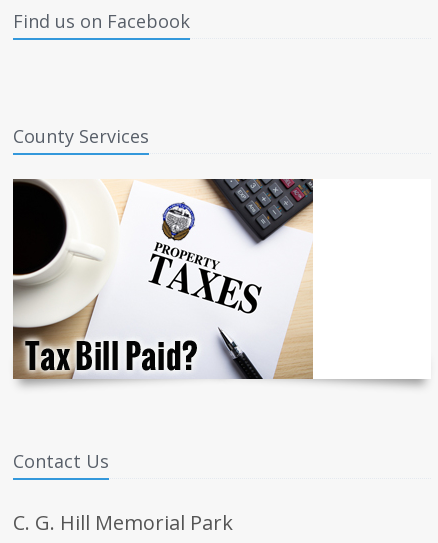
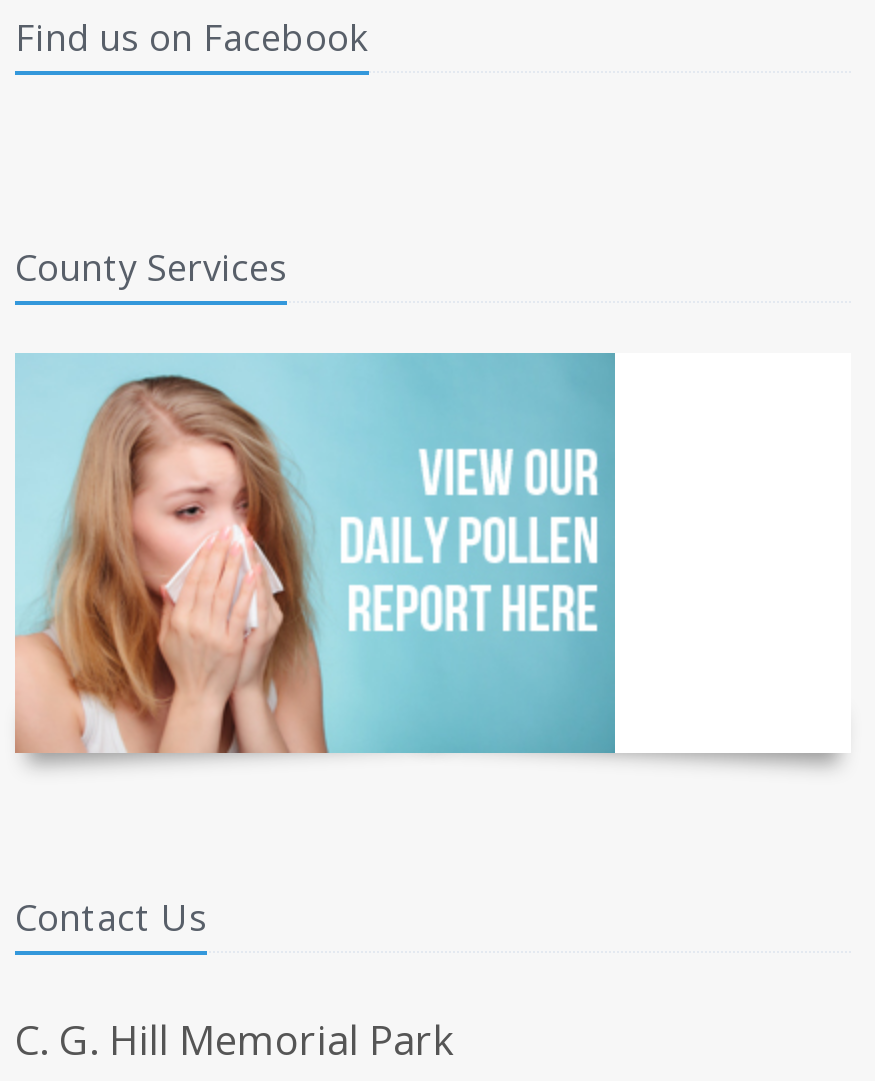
[12,178,314,380] [image] -> [15,351,617,755] [image]

